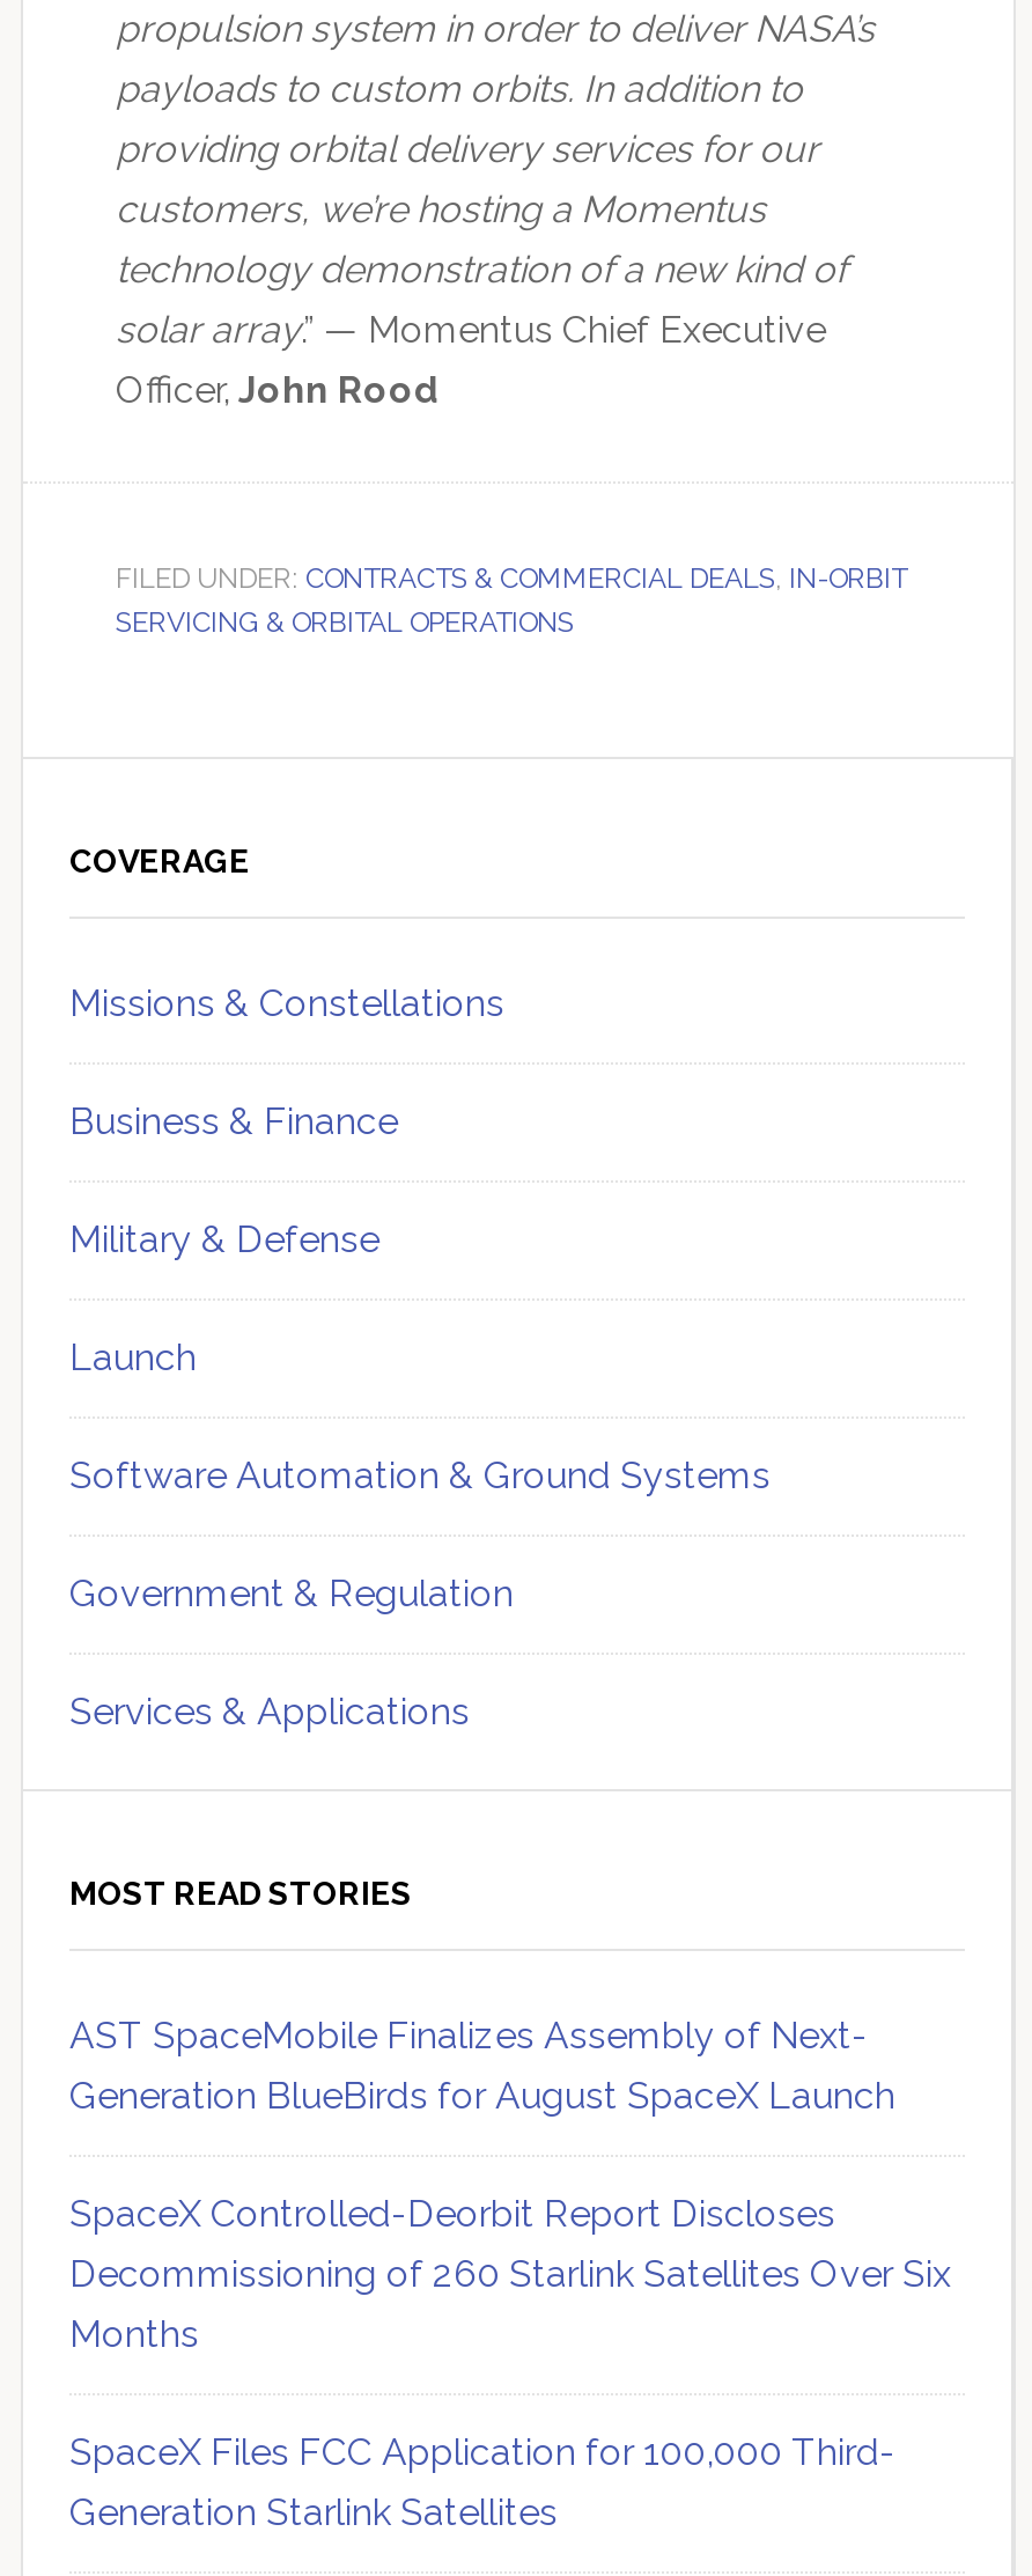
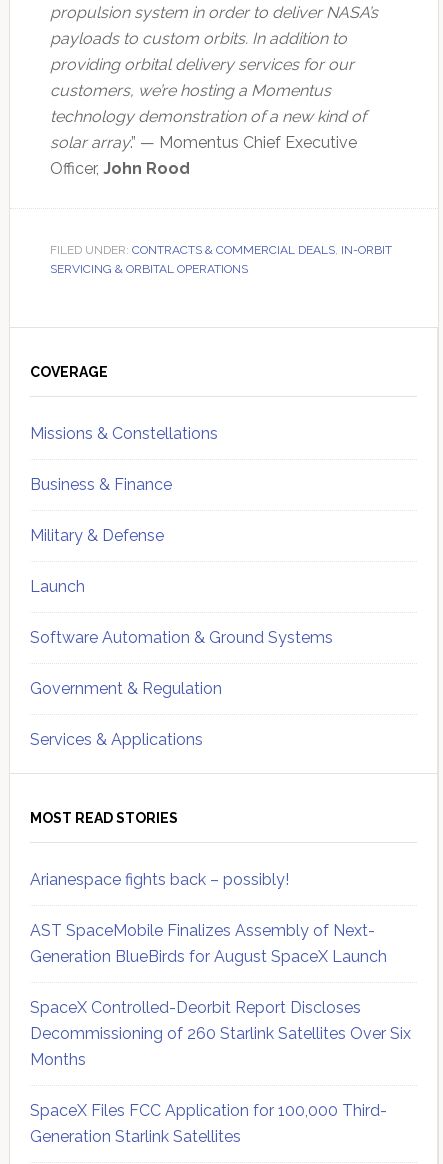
none -> [30,870,289,889] Arianespace fights back – possibly!

